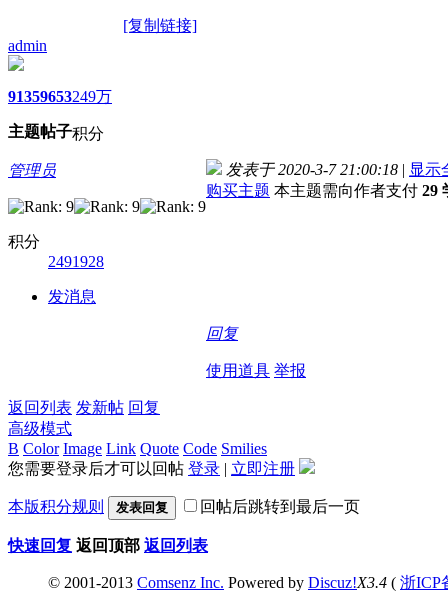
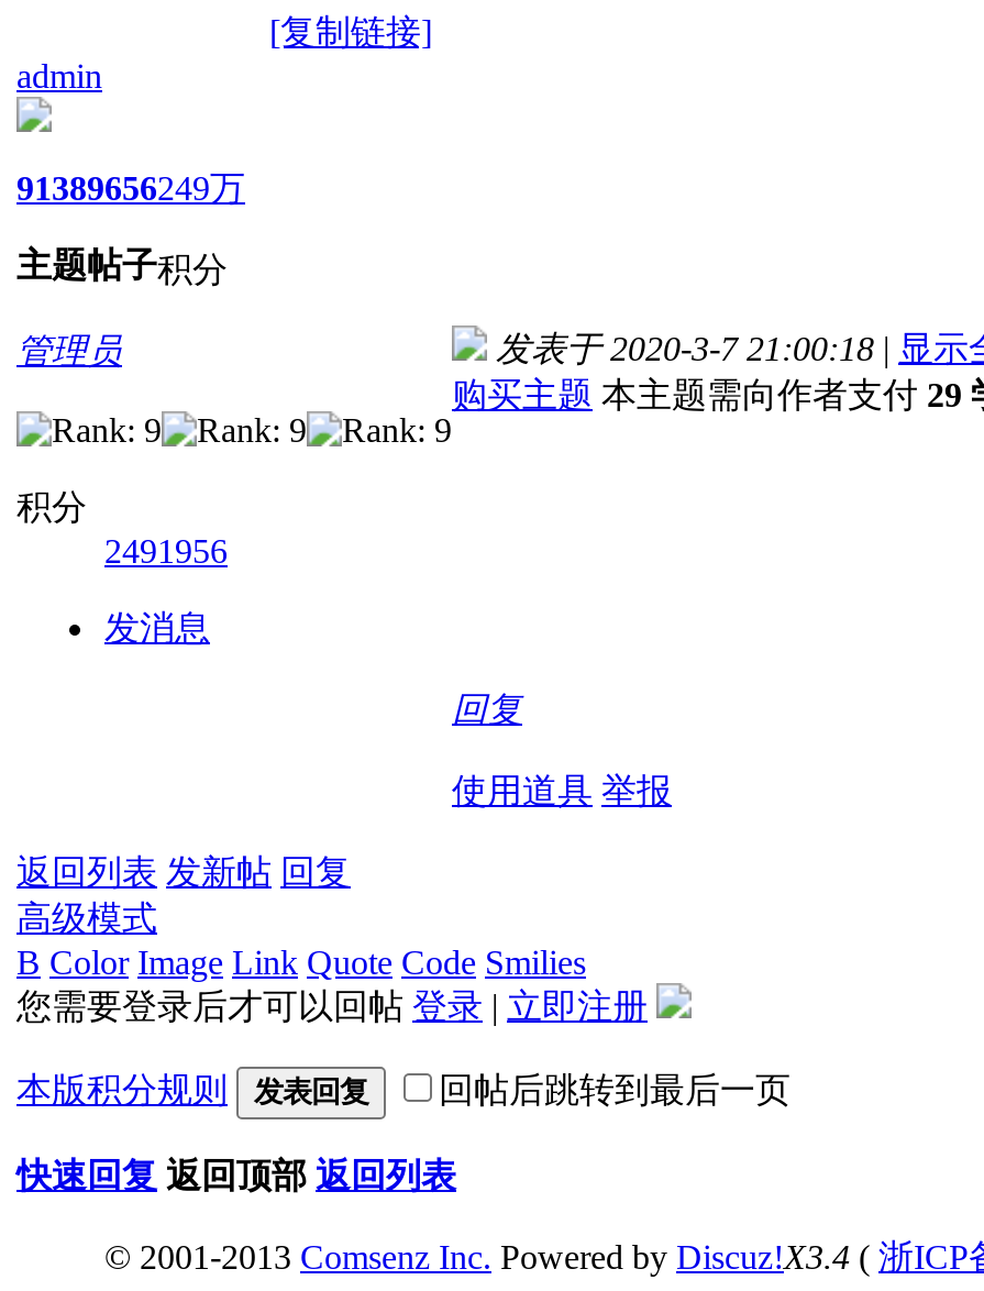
[8,88,40,105] 9135 -> [16,169,87,207] 9138
[40,88,72,105] 9653 -> [87,169,157,207] 9656
[48,253,104,270] 2491928 -> [104,532,228,570] 2491956

